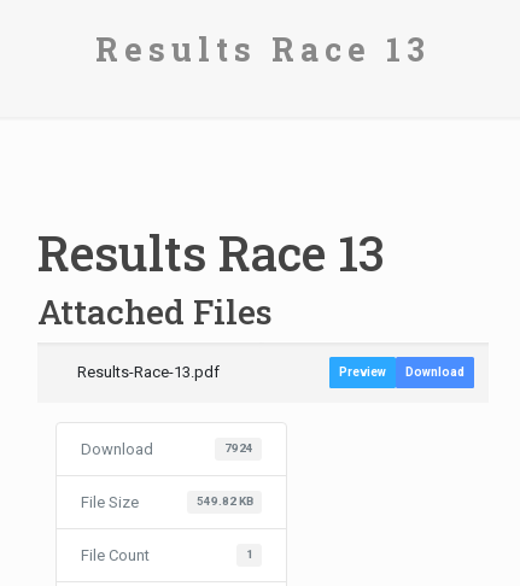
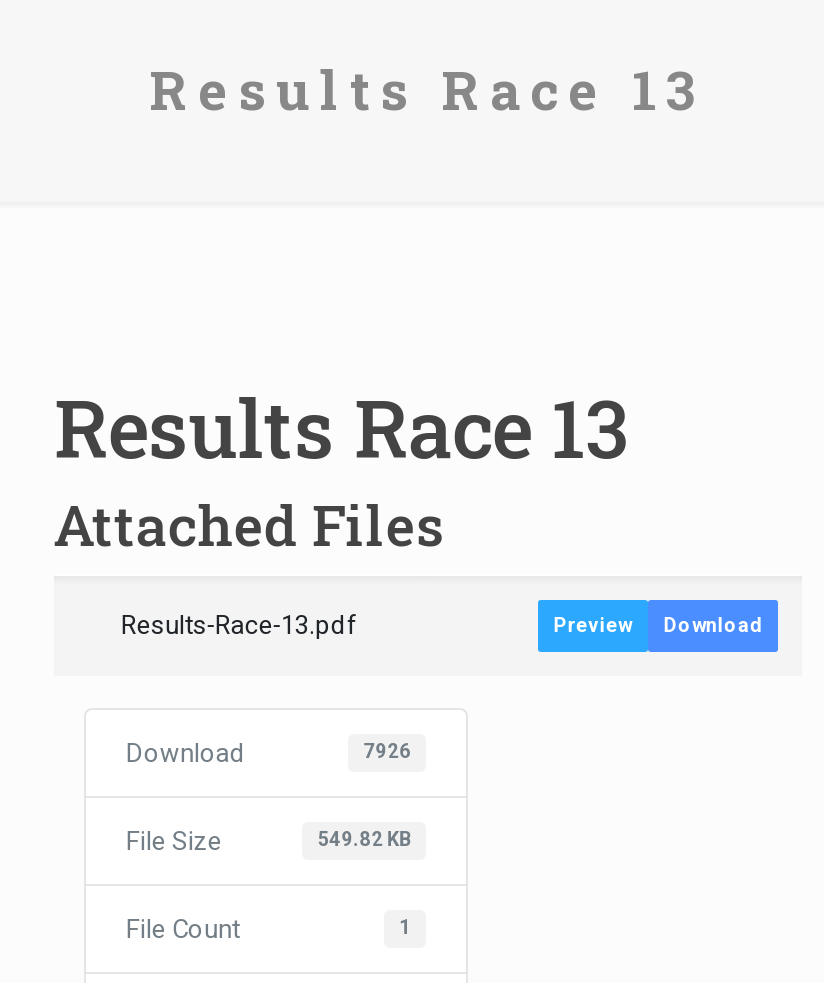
[224,441,253,454] 7924 -> [363,740,411,762] 7926

